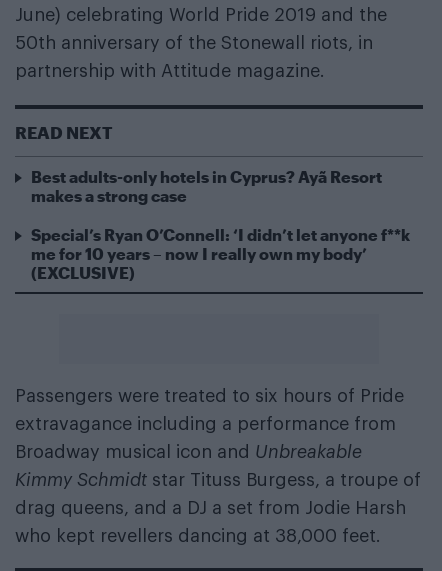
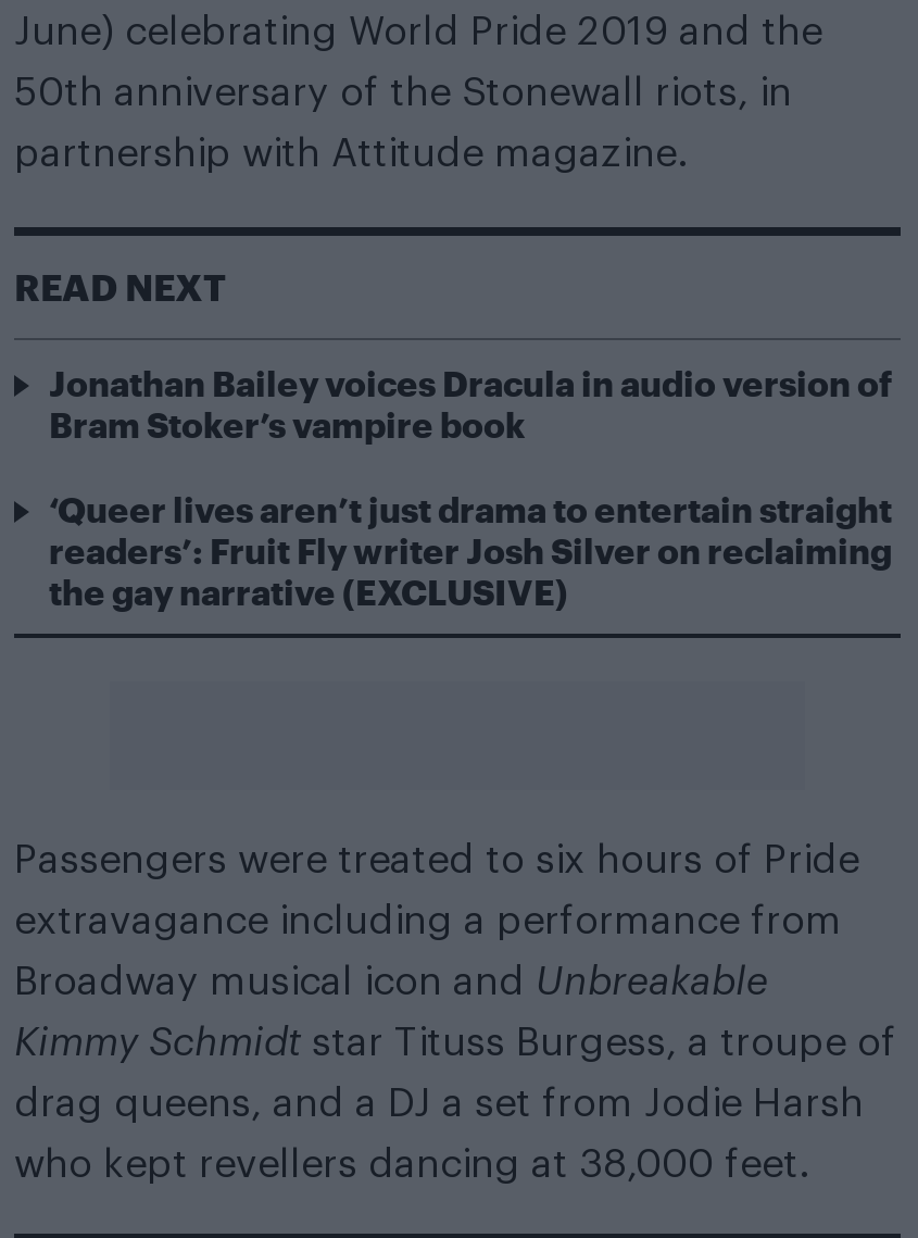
[31,167,382,205] Best adults-only hotels in Cyprus? Ayã Resort | makes a strong case -> [49,362,892,444] Jonathan Bailey voices Dracula in audio version of | Bram Stoker’s vampire book
[31,225,410,282] Special’s Ryan O’Connell: ‘I didn’t let anyone f**k | me for 10 years – now I really own my body’ | (EXCLUSIVE) -> [49,488,892,612] ‘Queer lives aren’t just drama to entertain straight | readers’: Fruit Fly writer Josh Silver on reclaiming | the gay narrative (EXCLUSIVE)

